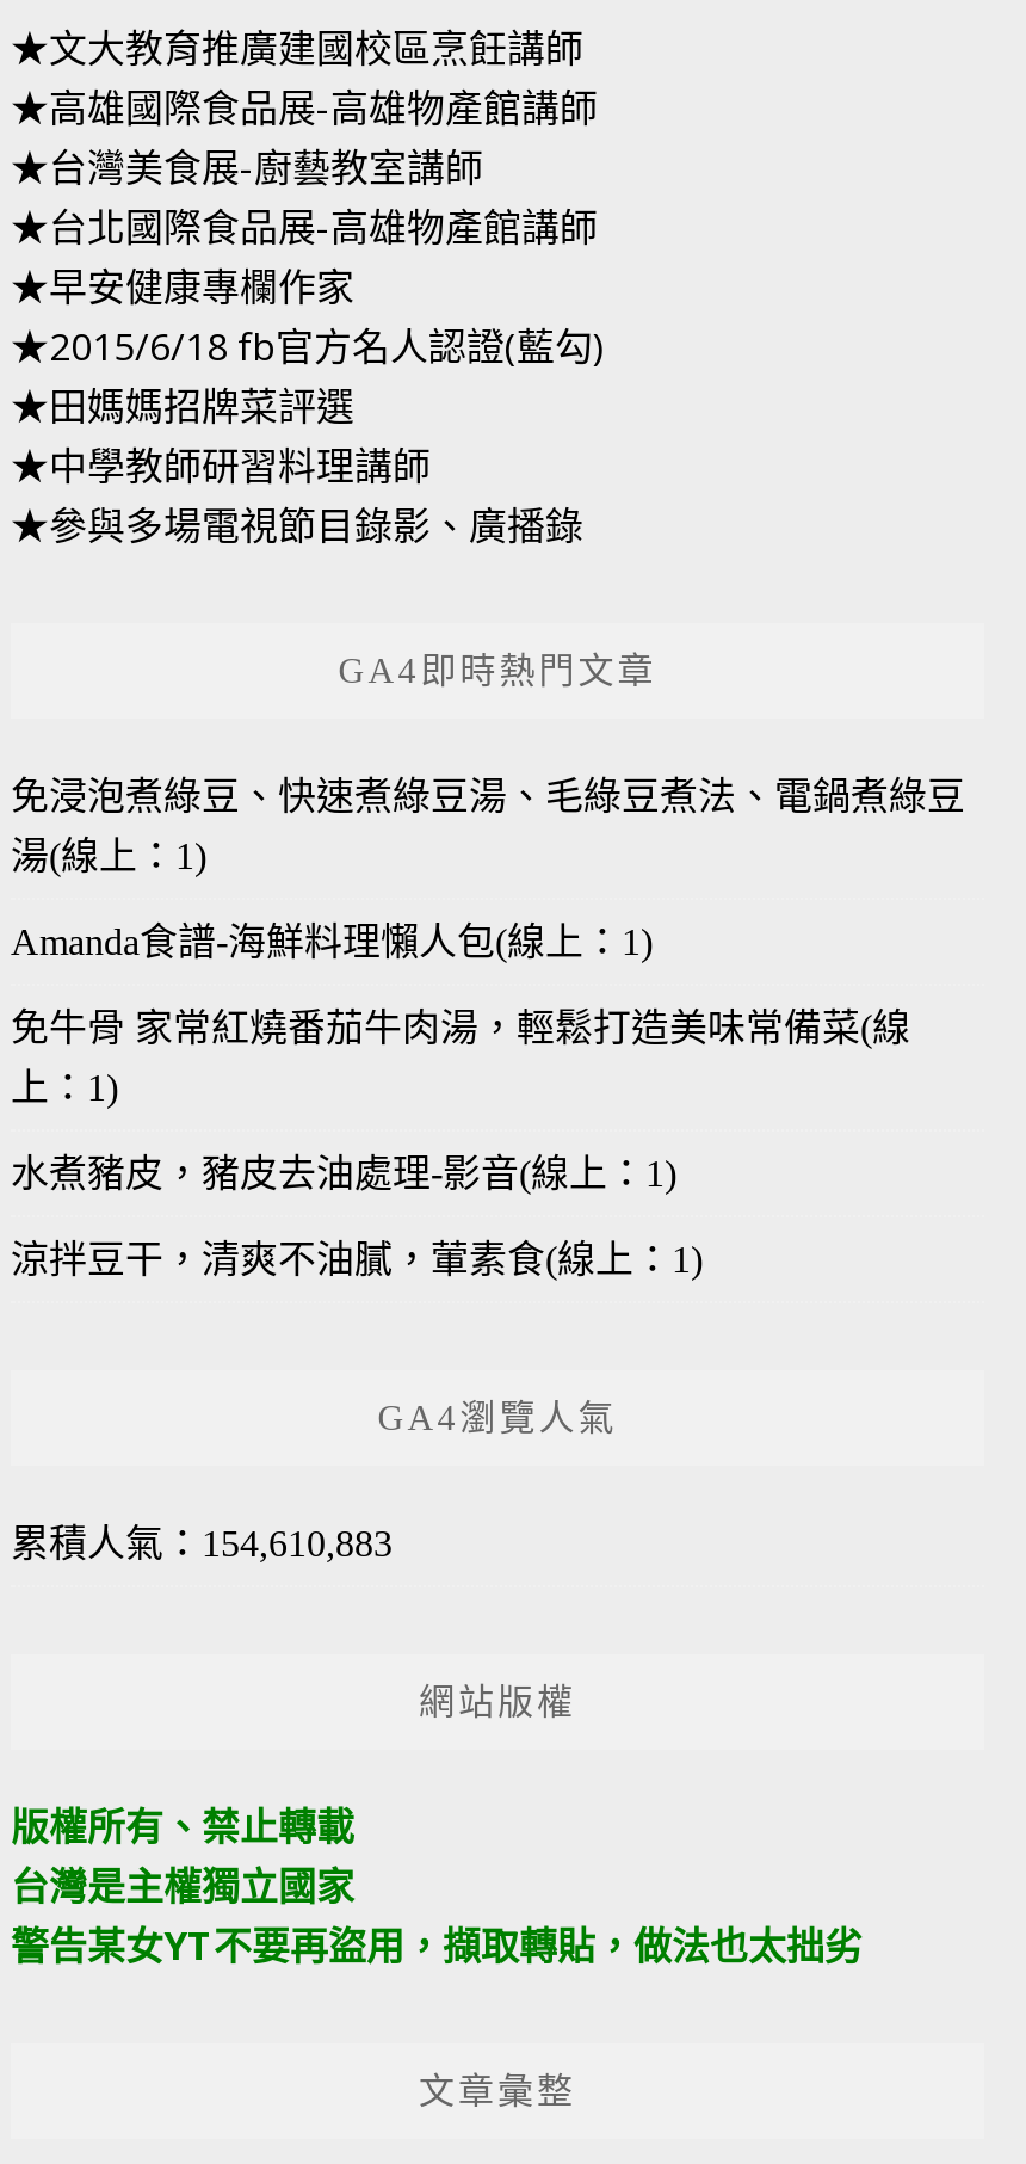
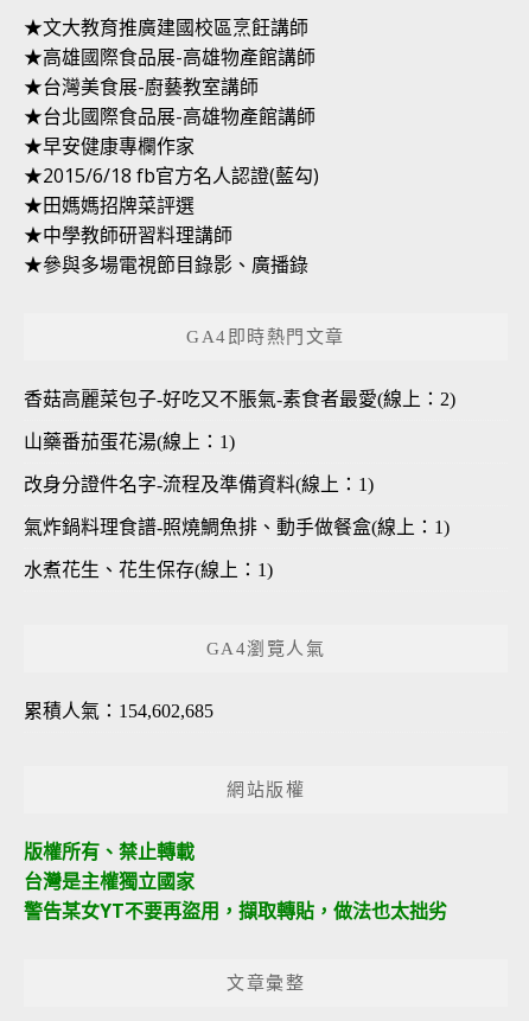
[11,775,965,1279] 免浸泡煮綠豆、快速煮綠豆湯、毛綠豆煮法、電鍋煮綠豆 | 湯(線上：1) | Amanda食譜-海鮮料理懶人包(線上：1) | 免牛骨 家常紅燒番茄牛肉湯，輕鬆打造美味常備菜(線 | 上：1) | 水煮豬皮，豬皮去油處理-影音(線上：1) | 涼拌豆干，清爽不油膩，葷素食(線上：1) -> [24,389,455,580] 香菇高麗菜包子-好吃又不脹氣-素食者最愛(線上：2) | 山藥番茄蛋花湯(線上：1) | 改身分證件名字-流程及準備資料(線上：1) | 氣炸鍋料理食譜-照燒鯛魚排、動手做餐盒(線上：1) | 水煮花生、花生保存(線上：1)
[11,1523,393,1563] 累積人氣：154,610,883 -> [24,701,213,721] 累積人氣：154,602,685

